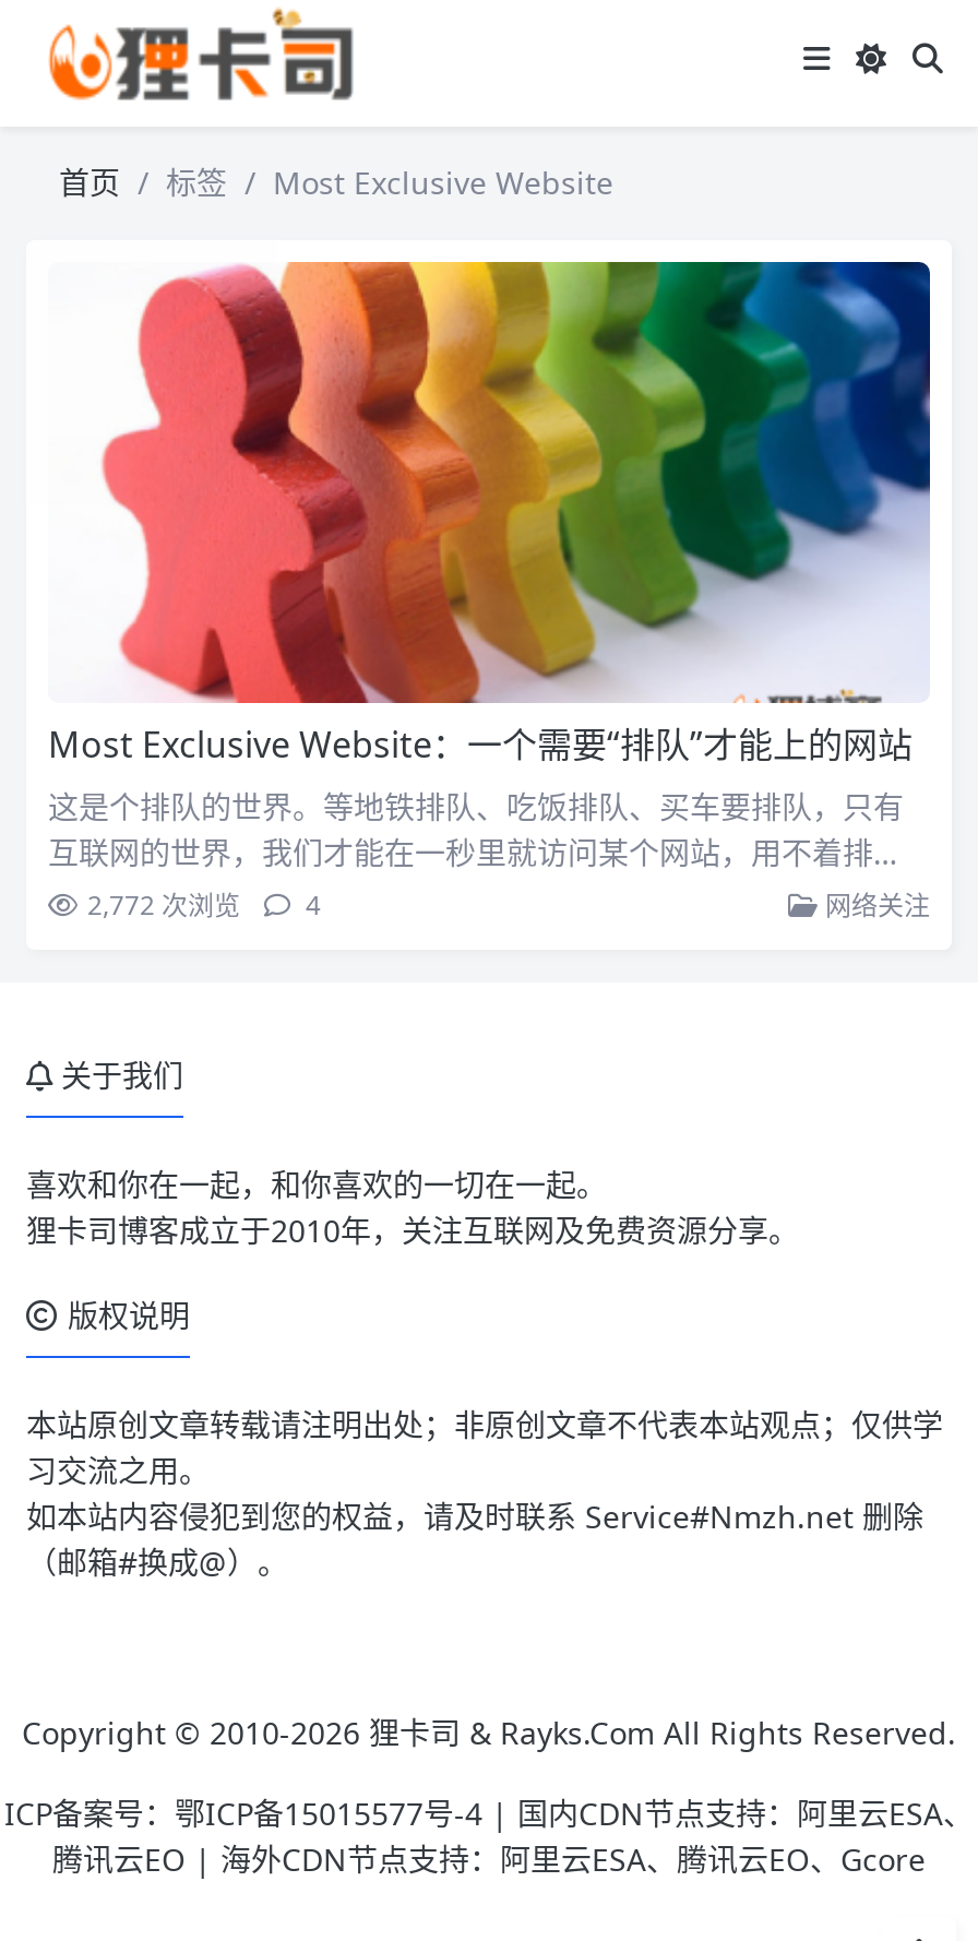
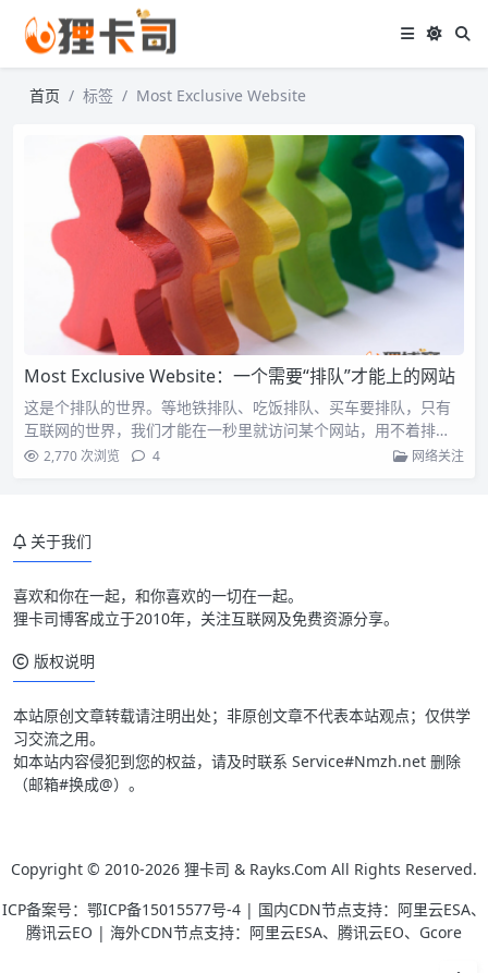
[87,886,321,924] 2,772 次浏览 4 -> [44,447,160,465] 2,770 次浏览 4

